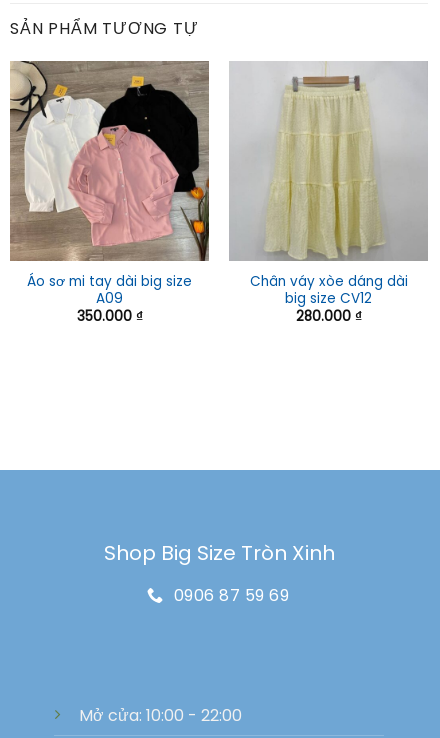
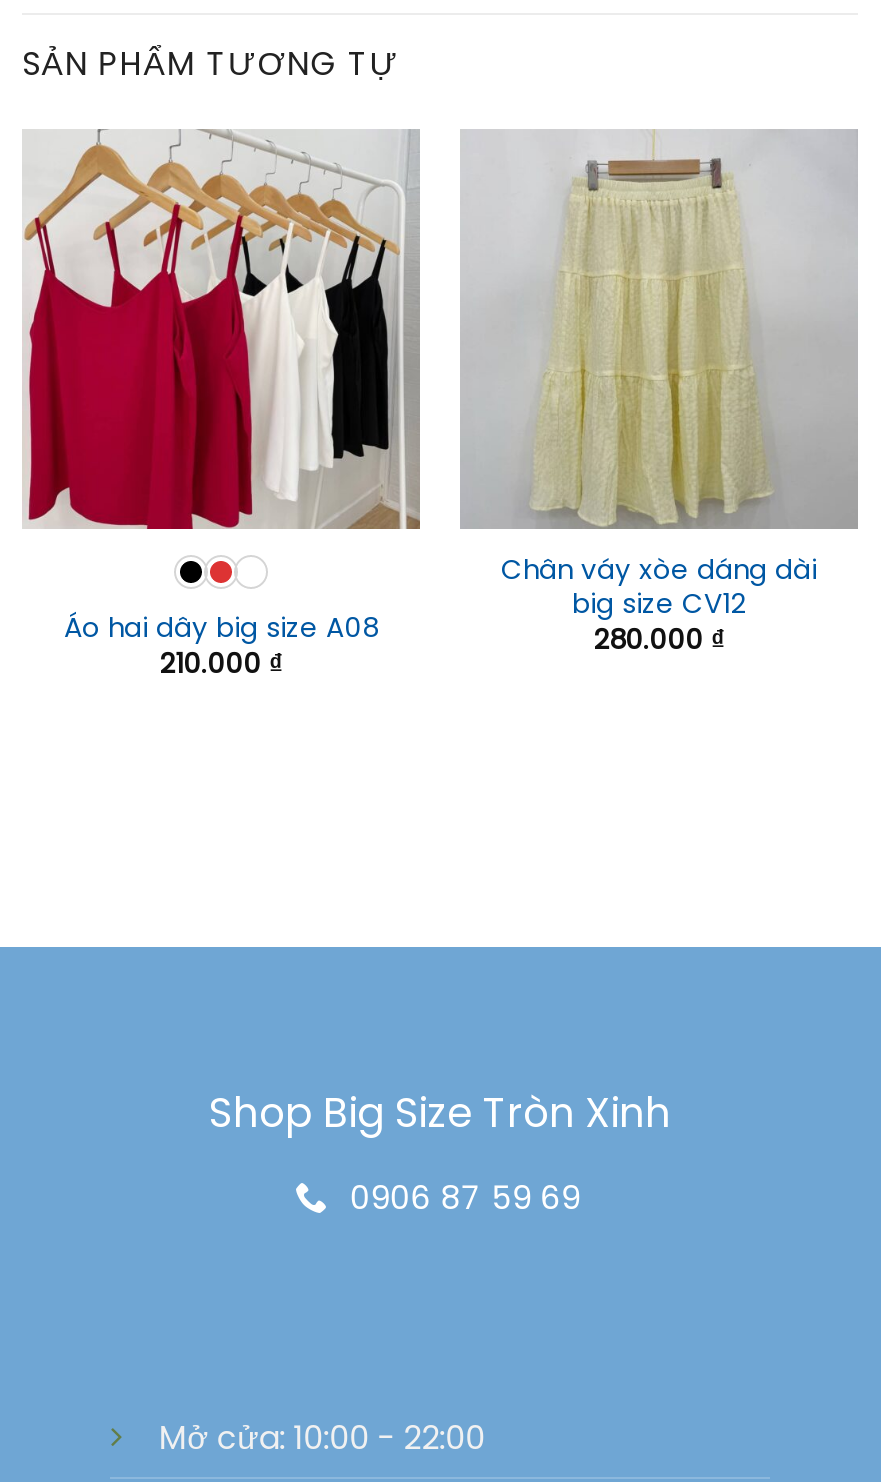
[10,60,210,326] [image] | Áo sơ mi tay dài big size | A09 | 350.000 ₫ -> [24,129,420,683] [image] | Áo hai dây big size A08 | 210.000 ₫

